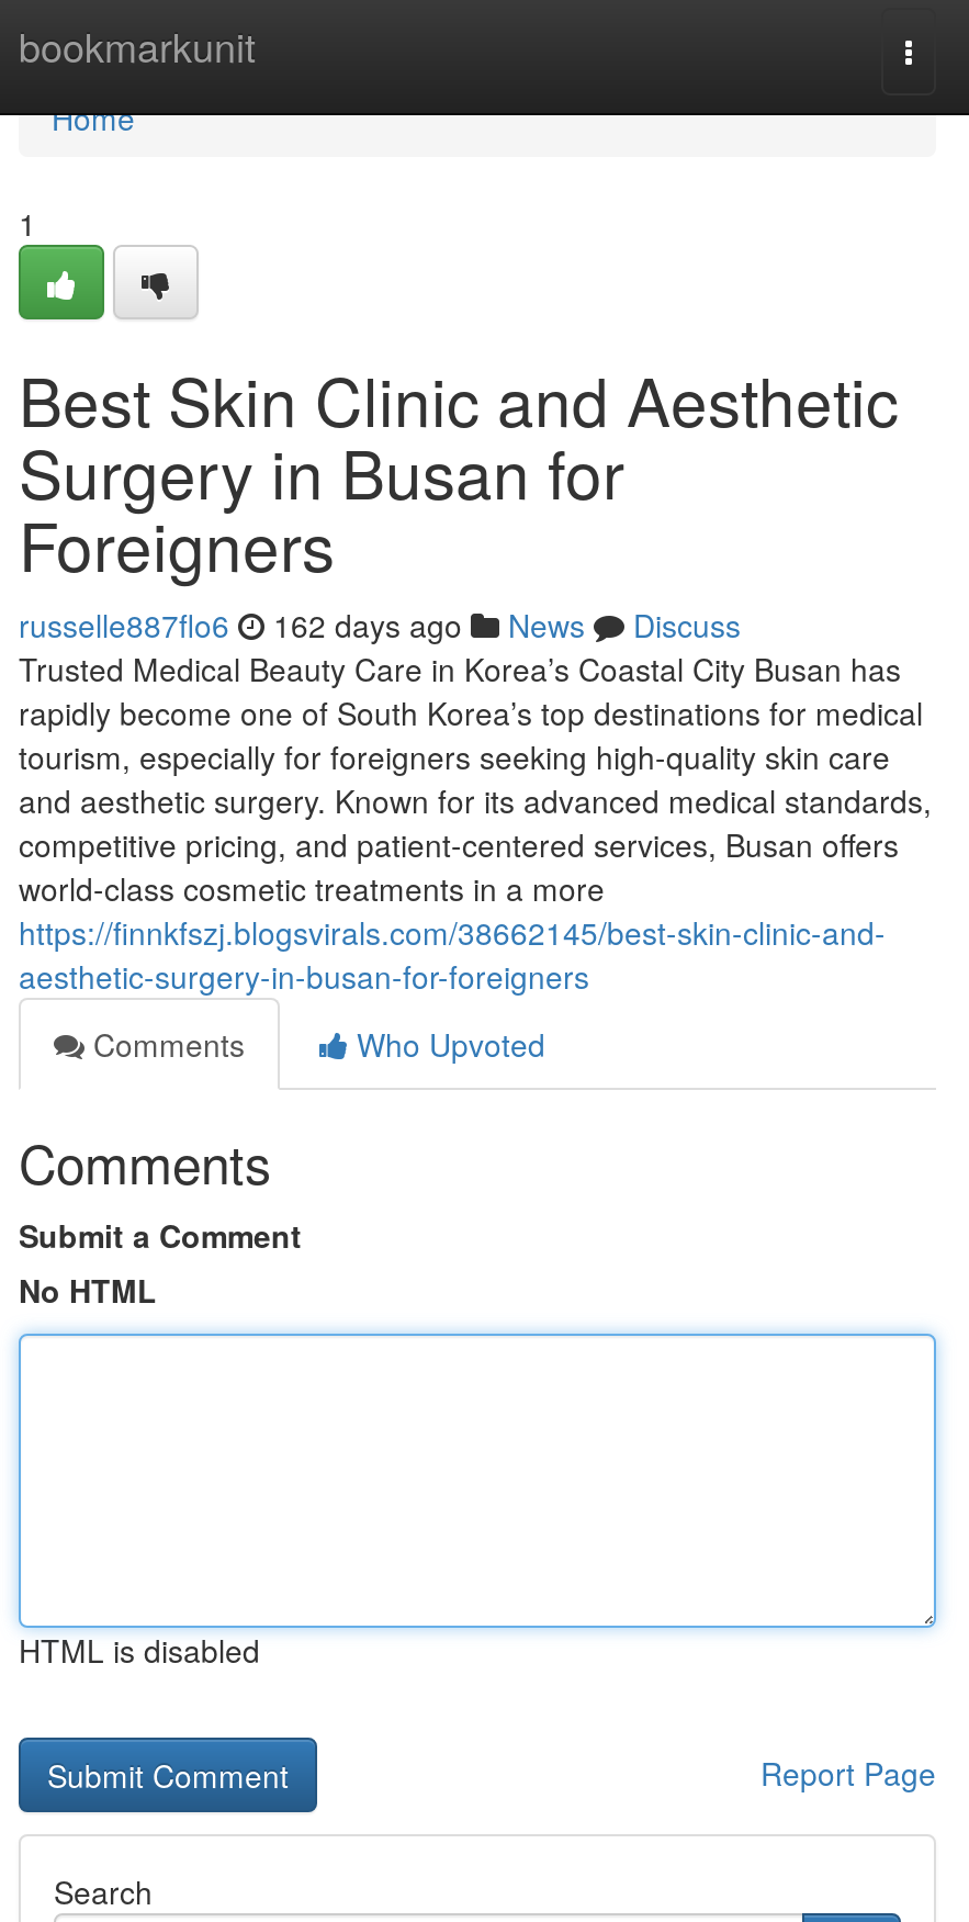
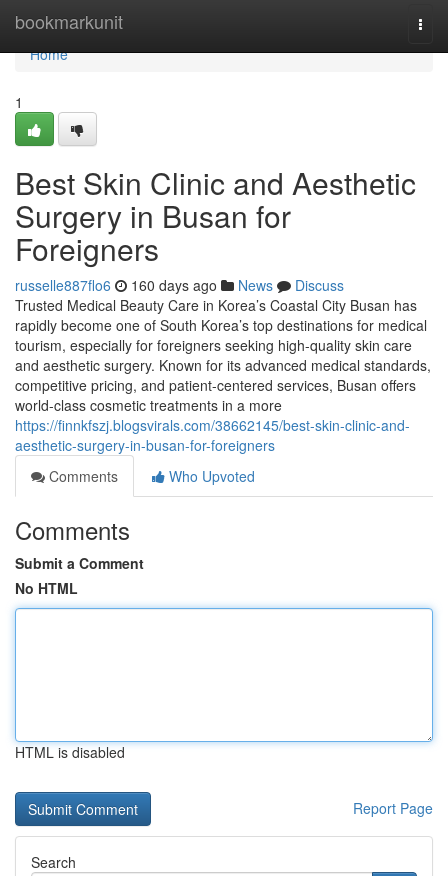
[19,603,741,647] russelle887flo6 162 days ago News Discuss -> [15,275,344,295] russelle887flo6 160 days ago News Discuss

